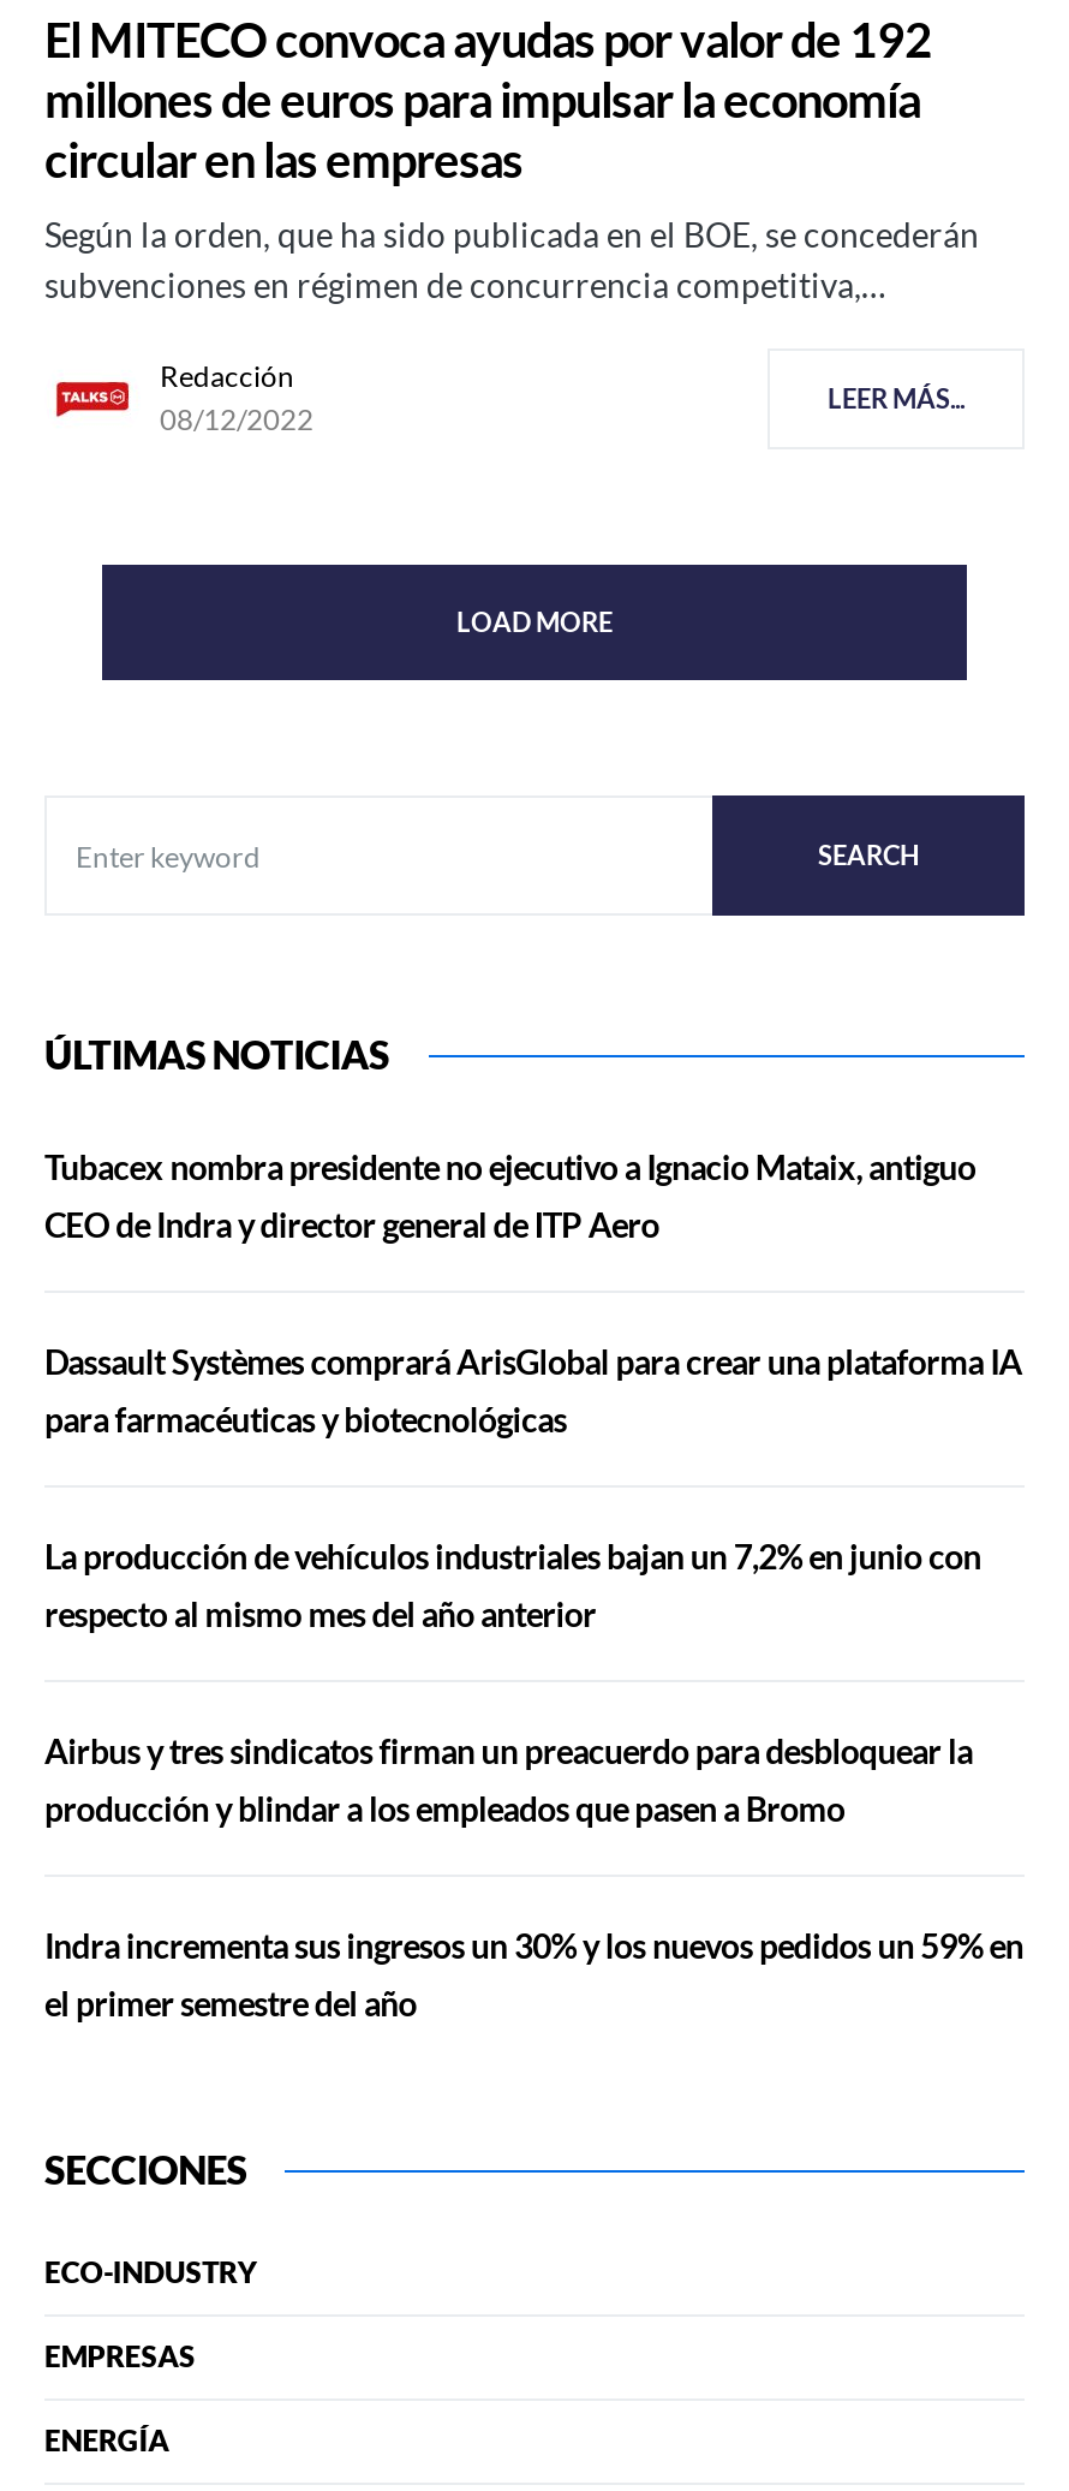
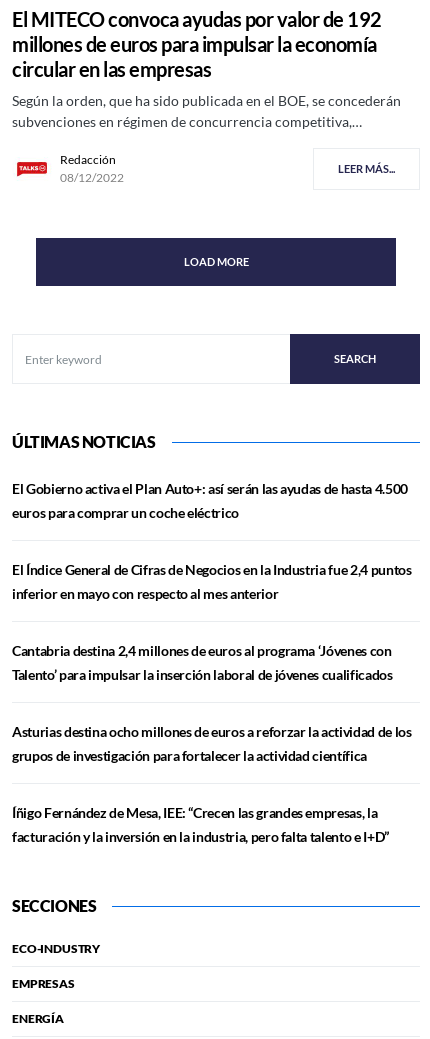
[44,1148,976,1246] Tubacex nombra presidente no ejecutivo a Ignacio Mataix, antiguo | CEO de Indra y director general de ITP Aero -> [12,480,408,521] El Gobierno activa el Plan Auto+: así serán las ayudas de hasta 4.500 | euros para comprar un coche eléctrico
[44,1342,1022,1441] Dassault Systèmes comprará ArisGlobal para crear una plataforma IA | para farmacéuticas y biotecnológicas -> [12,561,411,602] El Índice General de Cifras de Negocios en la Industria fue 2,4 puntos | inferior en mayo con respecto al mes anterior
[44,1537,981,1635] La producción de vehículos industriales bajan un 7,2% en junio con | respecto al mismo mes del año anterior -> [12,642,392,683] Cantabria destina 2,4 millones de euros al programa ‘Jóvenes con | Talento’ para impulsar la inserción laboral de jóvenes cualificados
[44,1732,972,1830] Airbus y tres sindicatos firman un preacuerdo para desbloquear la | producción y blindar a los empleados que pasen a Bromo -> [12,723,411,764] Asturias destina ocho millones de euros a reforzar la actividad de los | grupos de investigación para fortalecer la actividad científica
[44,1926,1023,2025] Indra incrementa sus ingresos un 30% y los nuevos pedidos un 59% en | el primer semestre del año -> [12,804,389,845] Íñigo Fernández de Mesa, IEE: “Crecen las grandes empresas, la | facturación y la inversión en la industria, pero falta talento e I+D”

